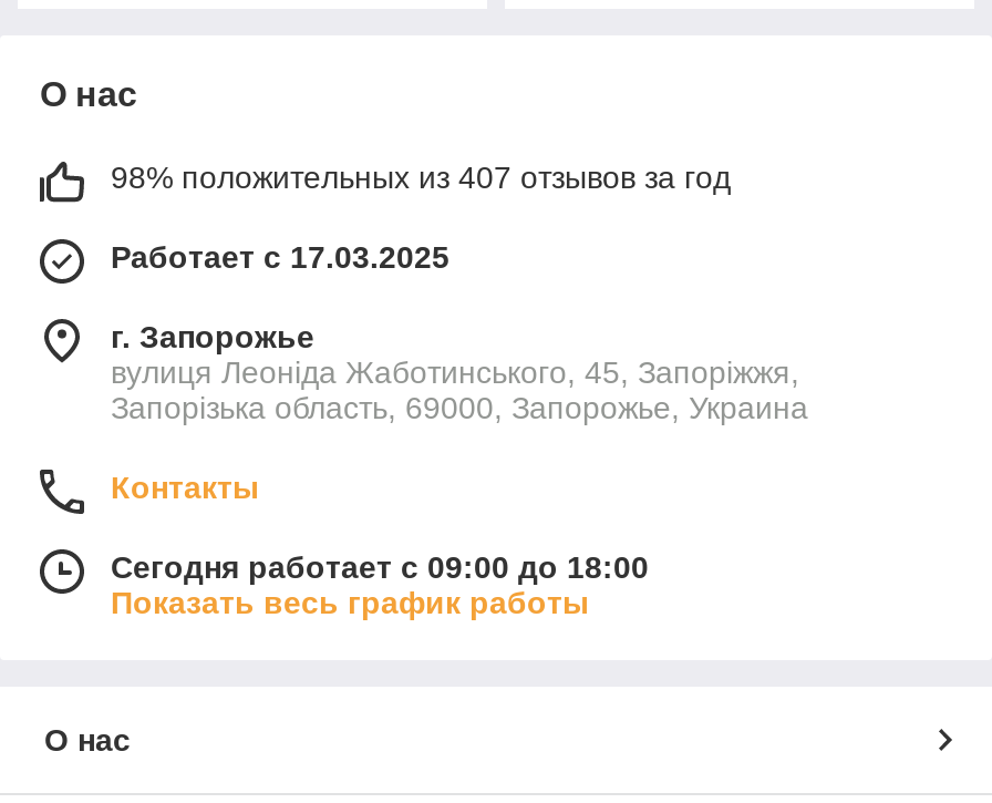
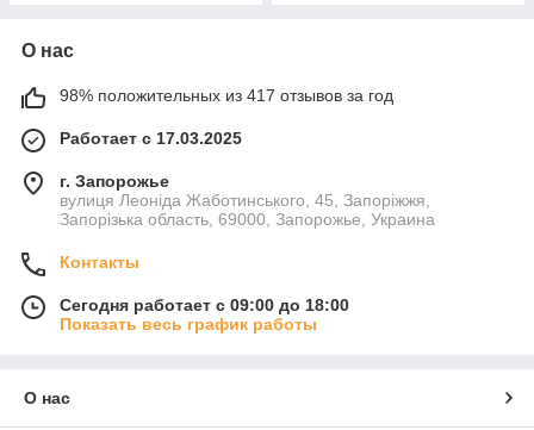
[111,159,731,194] 98% положительных из 407 отзывов за год -> [60,86,393,105] 98% положительных из 417 отзывов за год

